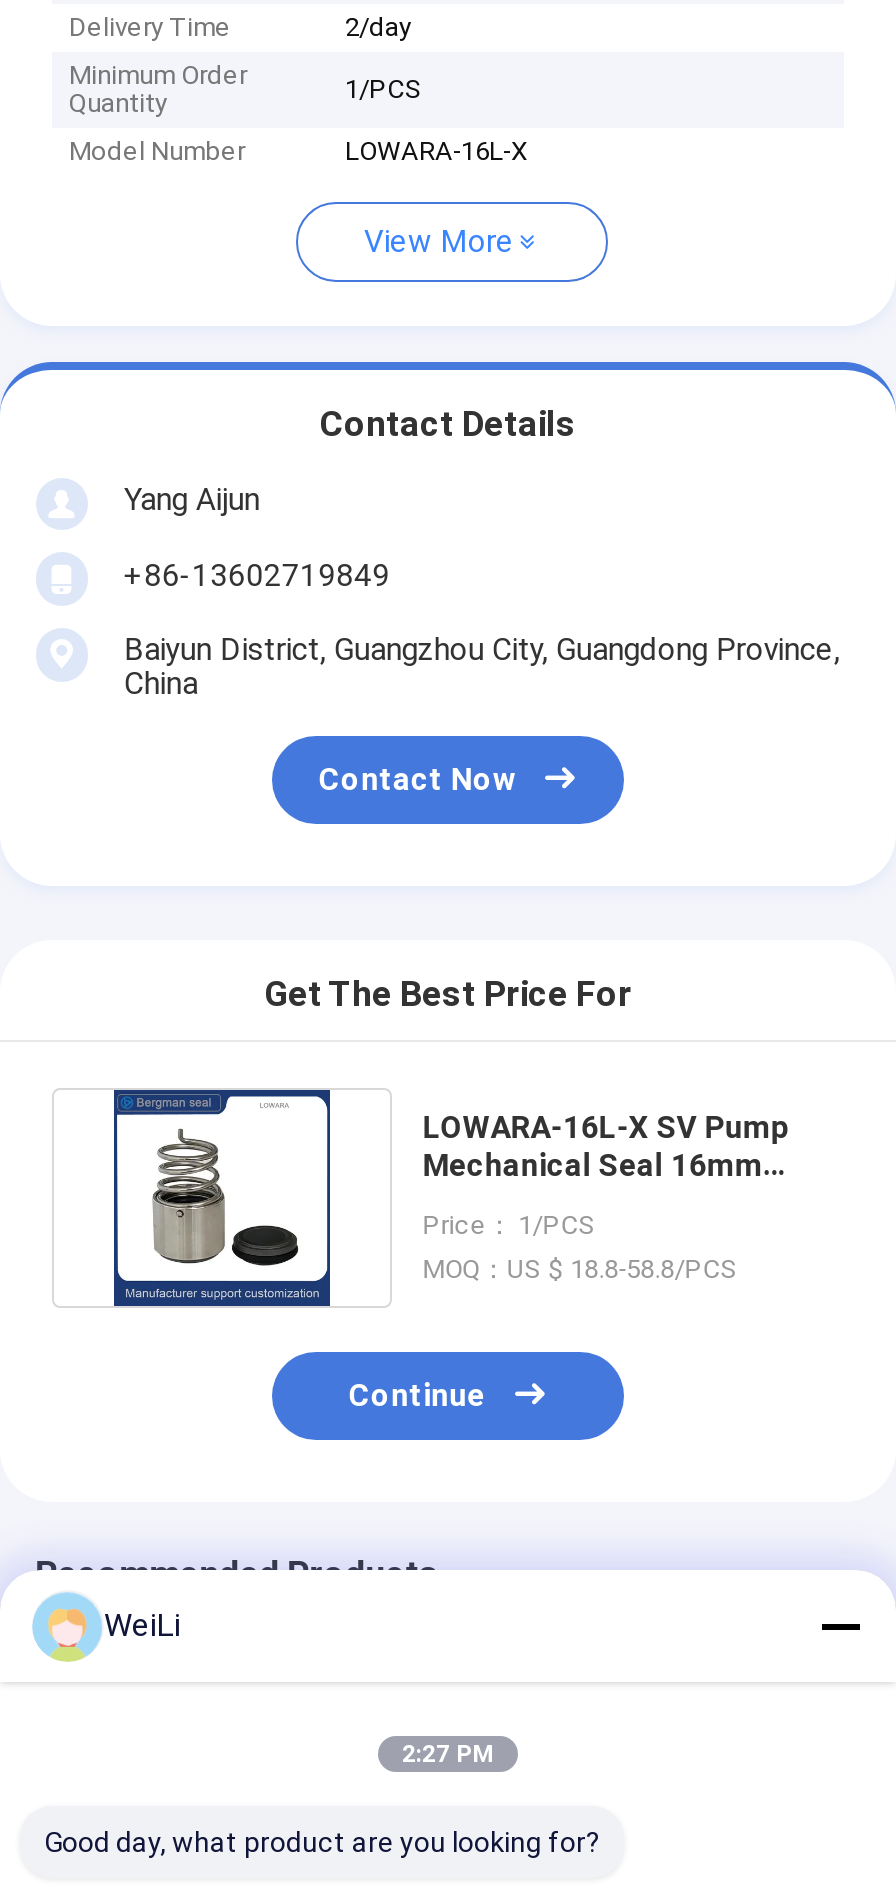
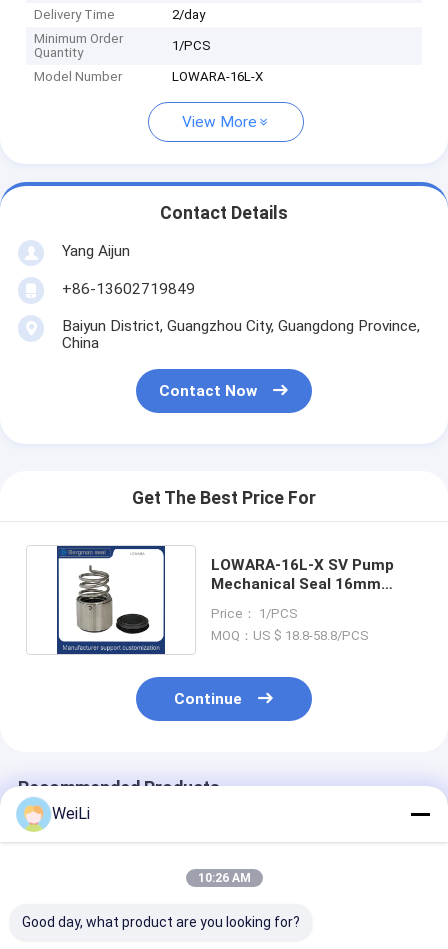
[402,1740,494,1768] 2:27 PM -> [197,871,250,885] 10:26 AM

